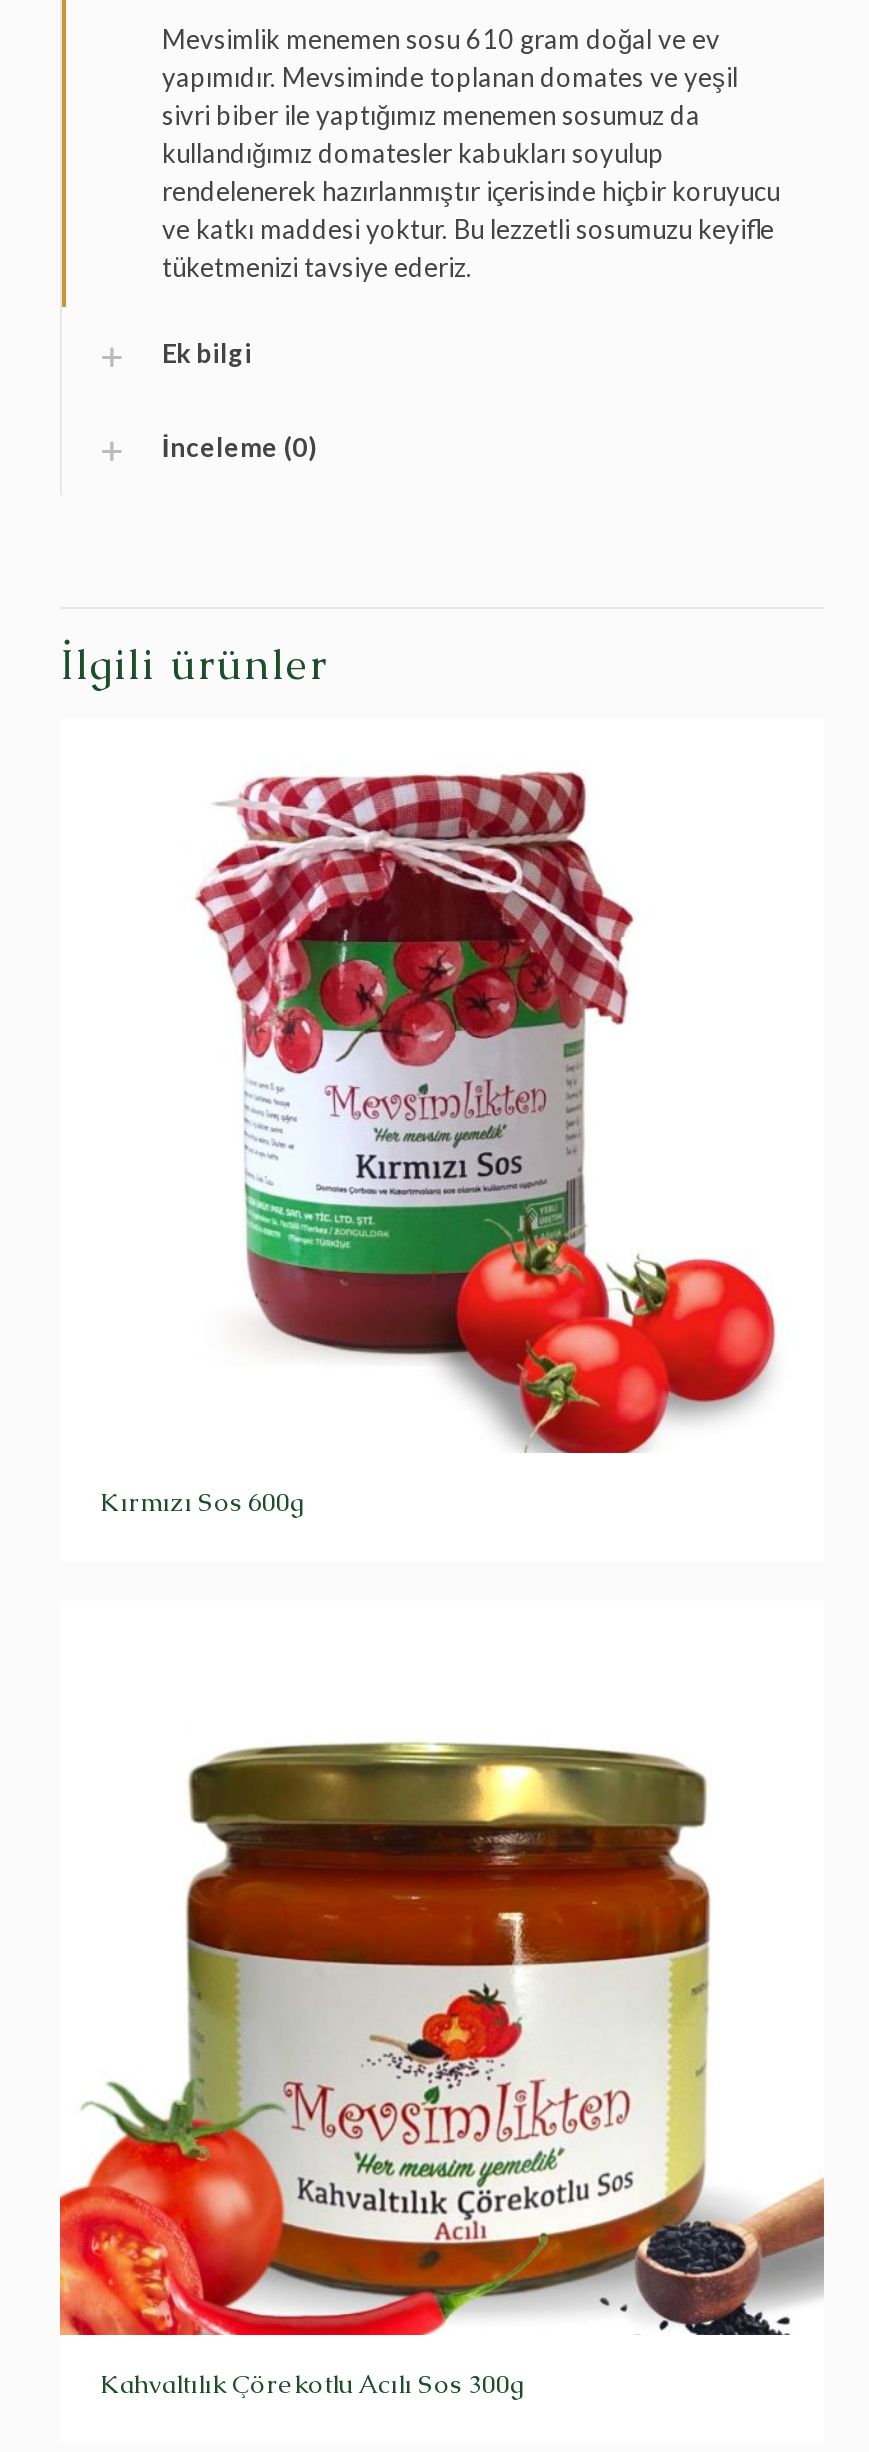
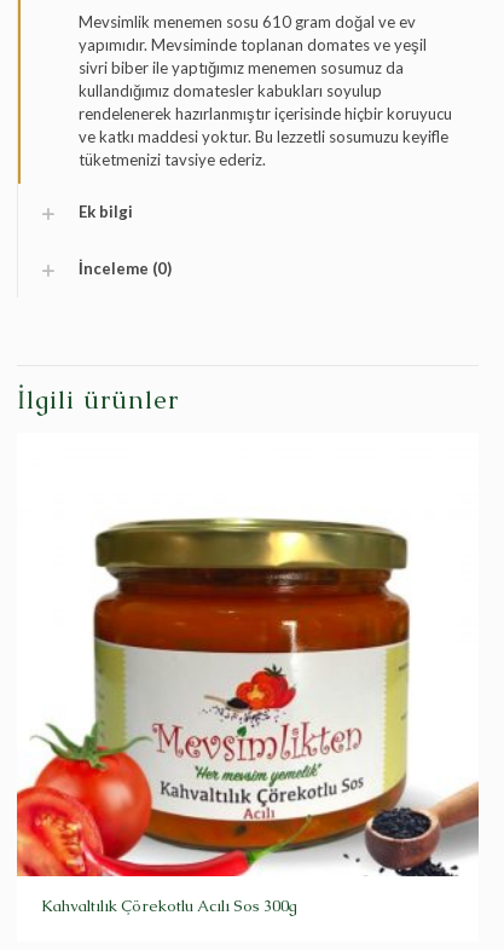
[100,771,776,1519] [image] | Kırmızı Sos 600g -> none

